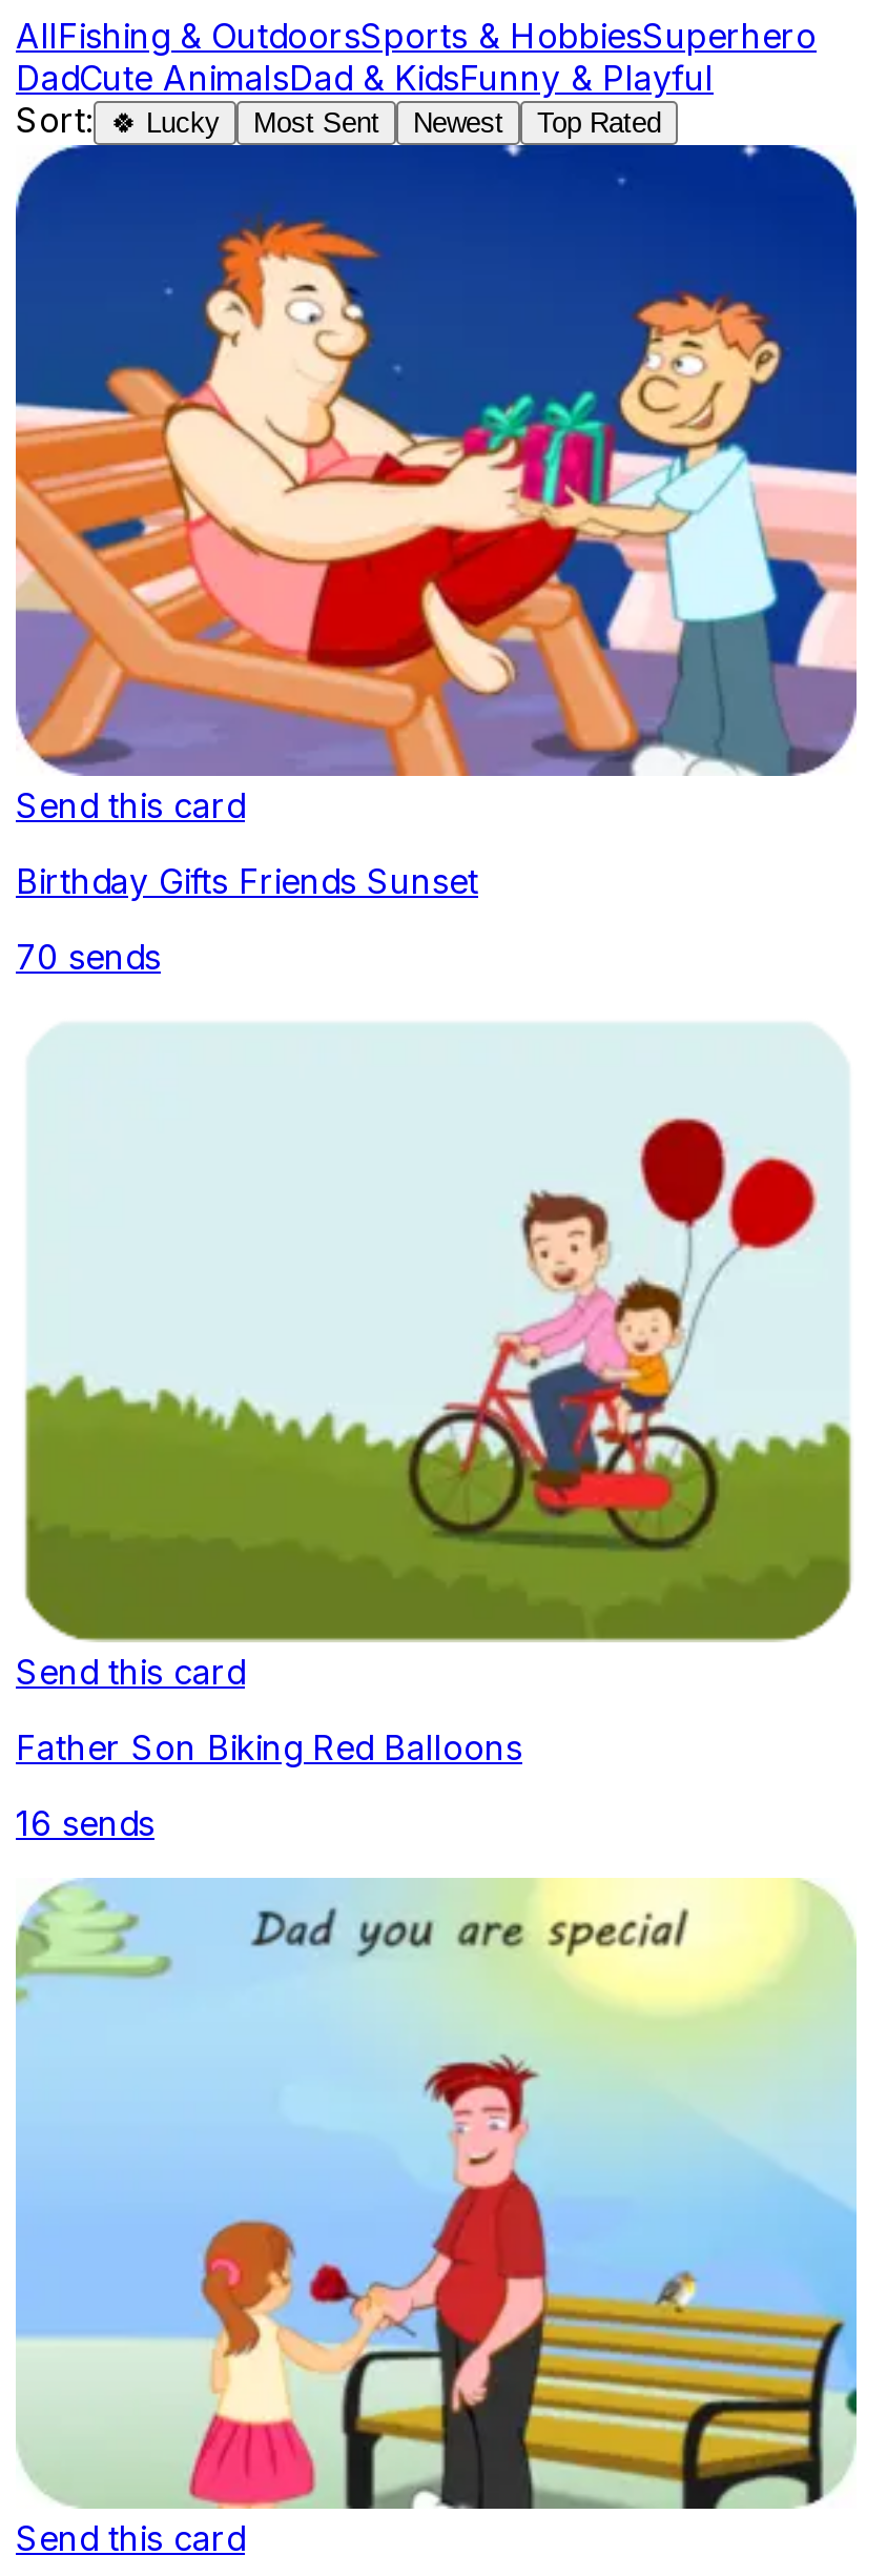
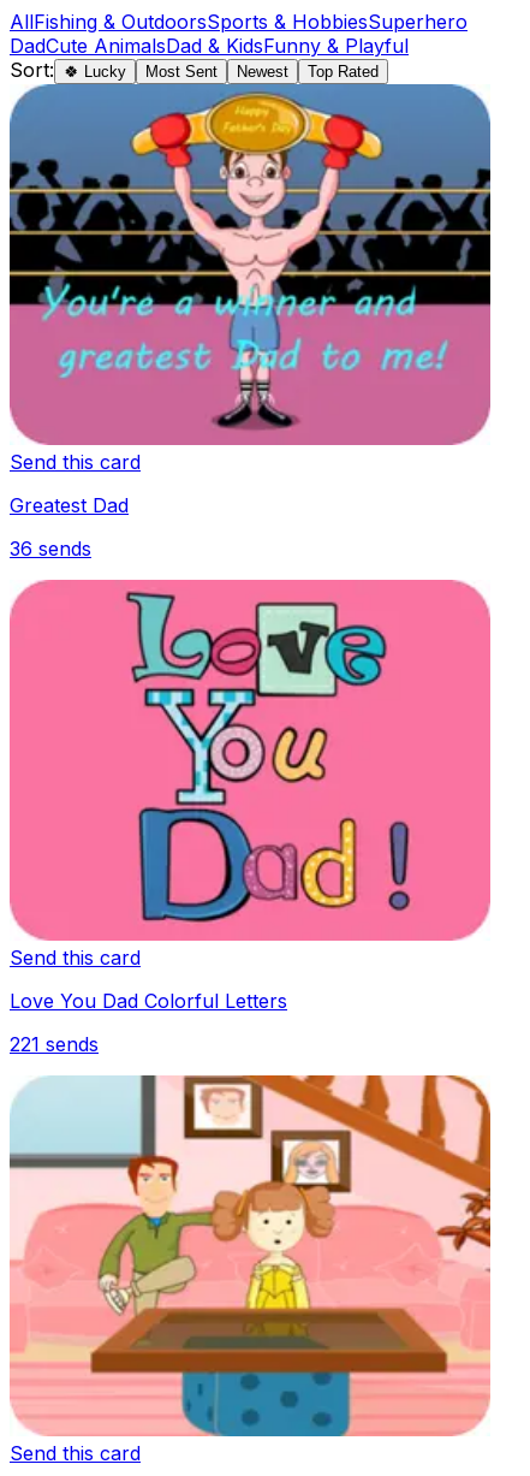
[14,145,859,902] [image] | Birthday Gifts Friends Sunset -> [8,84,492,517] [image] | Greatest Dad
[16,936,161,978] 70 sends -> [10,536,91,560] 36 sends
[16,1011,857,1768] [image] | Father Son Biking Red Balloons -> [8,579,492,1013] [image] | Love You Dad Colorful Letters
[16,1802,154,1844] 16 sends -> [10,1032,99,1056] 221 sends
[14,1878,859,2511] [image] -> [8,1074,492,1438] [image]

